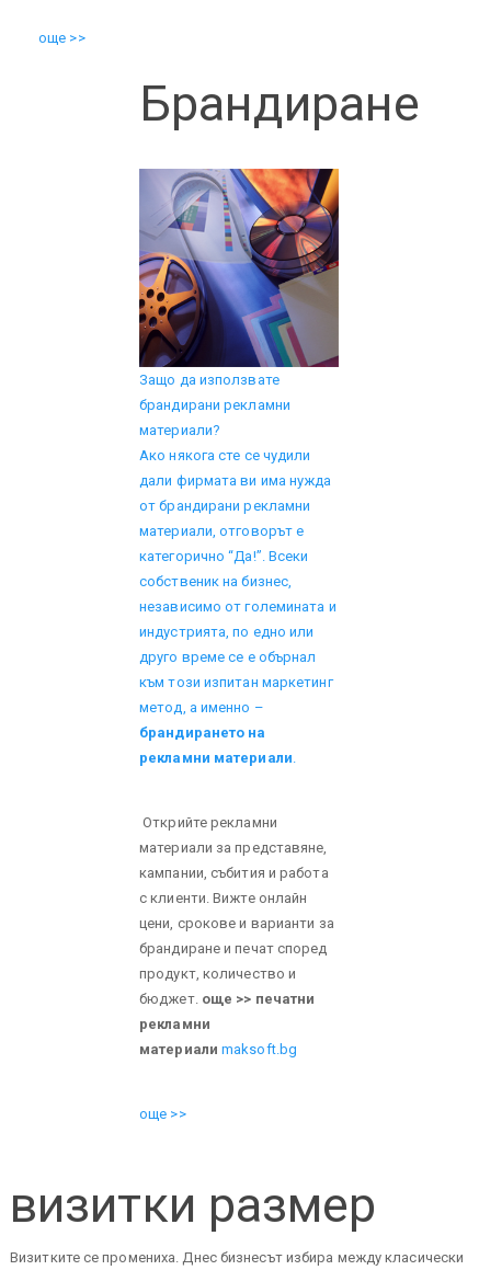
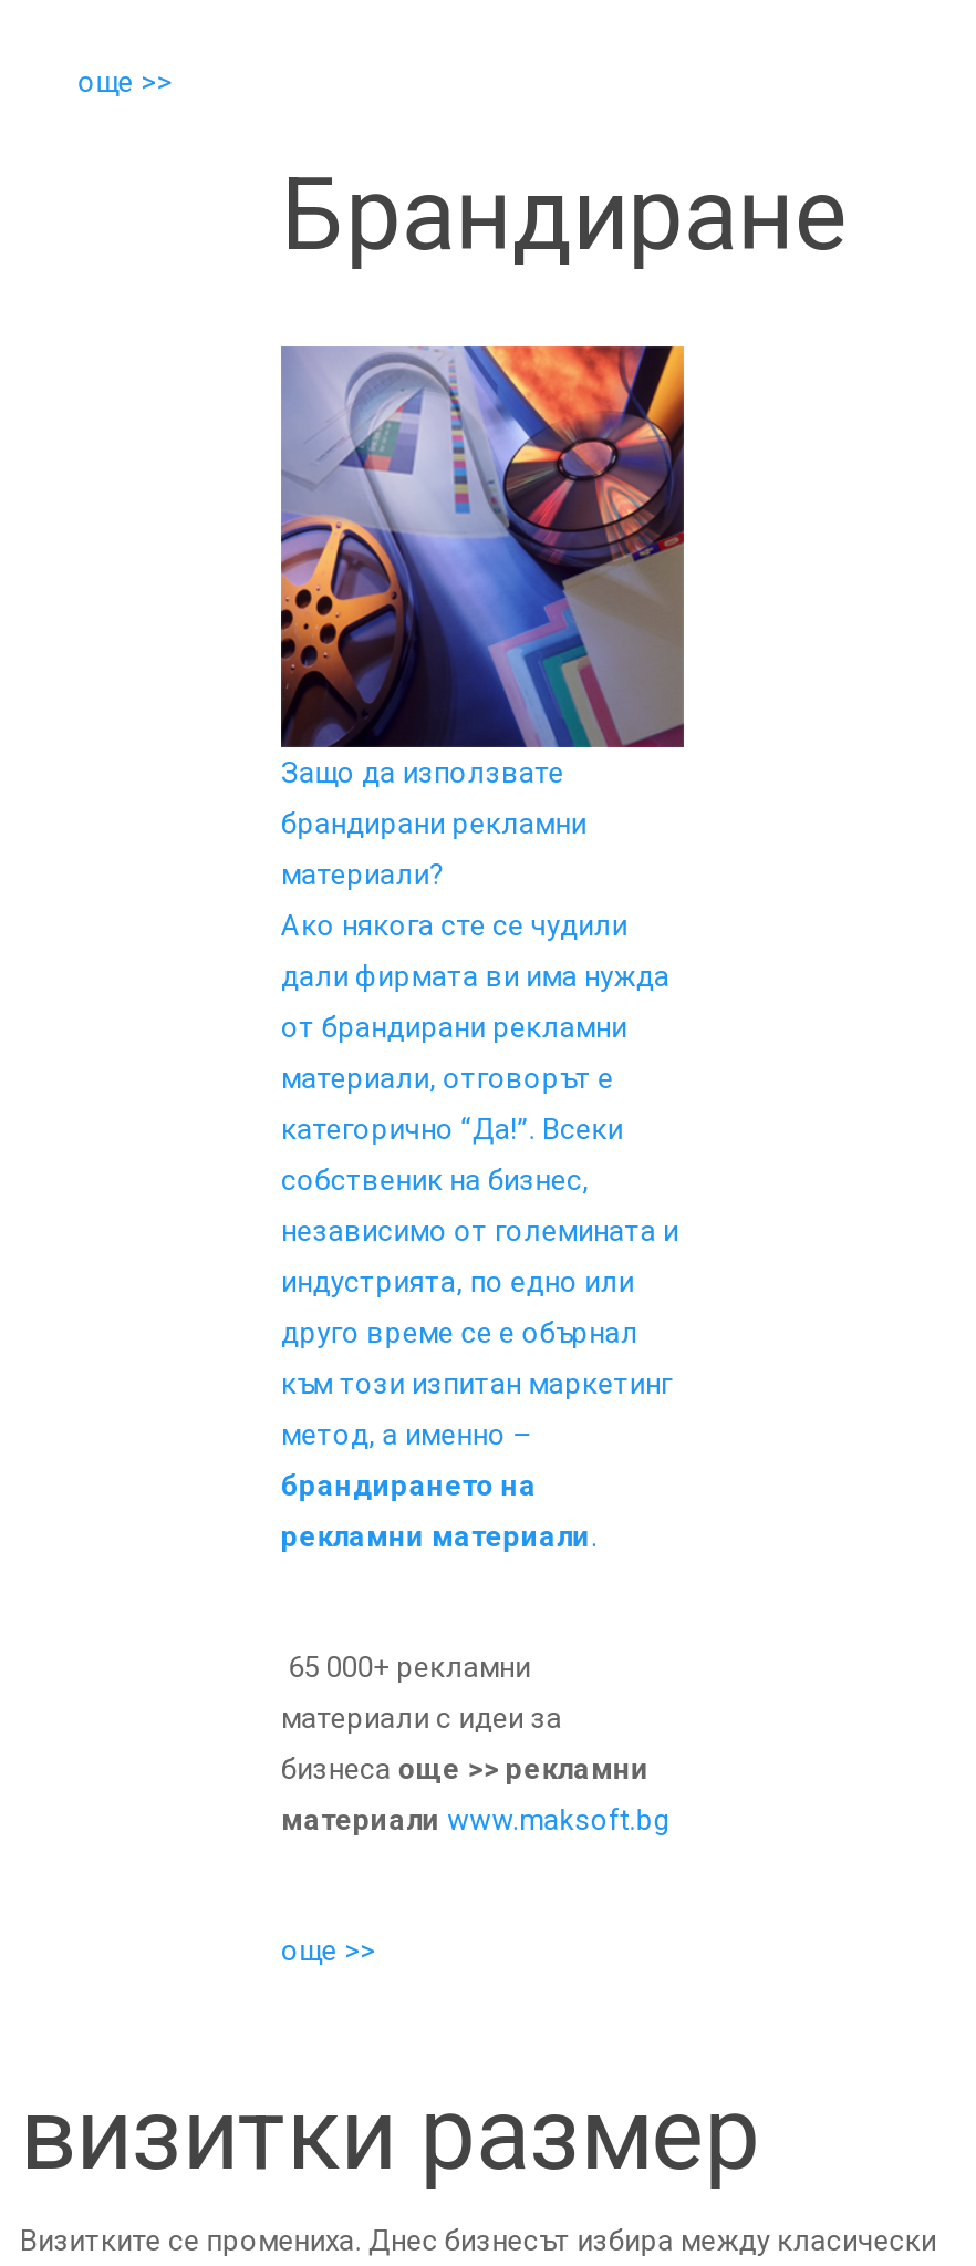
[139,815,334,1058] Открийте рекламни | материали за представяне, | кампании, събития и работа | с клиенти. Вижте онлайн | цени, срокове и варианти за | брандиране и печат според | продукт, количество и | бюджет. още >> печатни | рекламни | материали maksoft.bg -> [281,1652,672,1838] 65 000+ рекламни | материали с идеи за | бизнеса още >> рекламни | материали www.maksoft.bg

